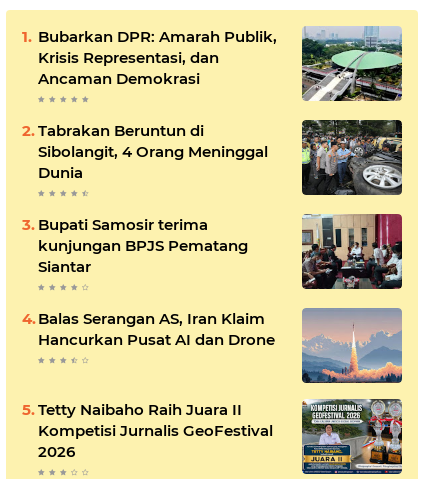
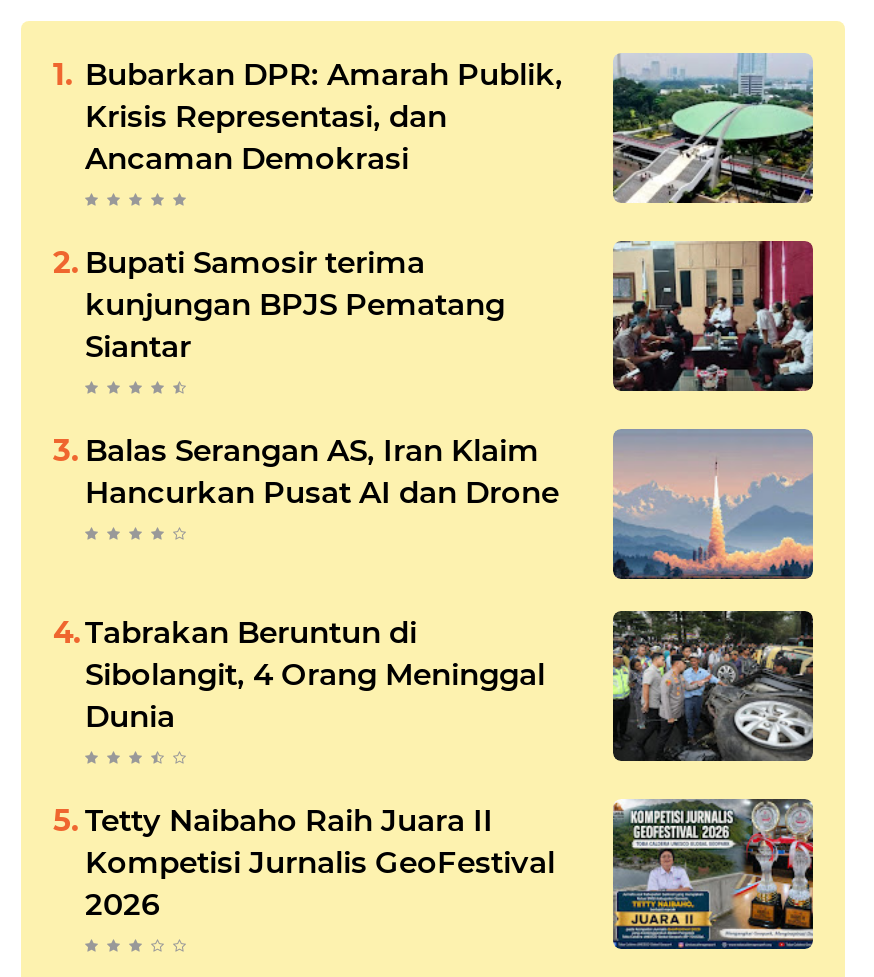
moved [38,119,403,196] -> [85,608,815,764]: [image] | Tabrakan Beruntun di | Sibolangit, 4 Orang Meninggal | Dunia
moved [38,212,403,349] -> [85,238,815,511]: [image] | Bupati Samosir terima | kunjungan BPJS Pematang | Siantar | Balas Serangan AS, Iran Klaim | Hancurkan Pusat AI dan Drone
moved [301,321,404,384] -> [611,456,817,582]: [image]

